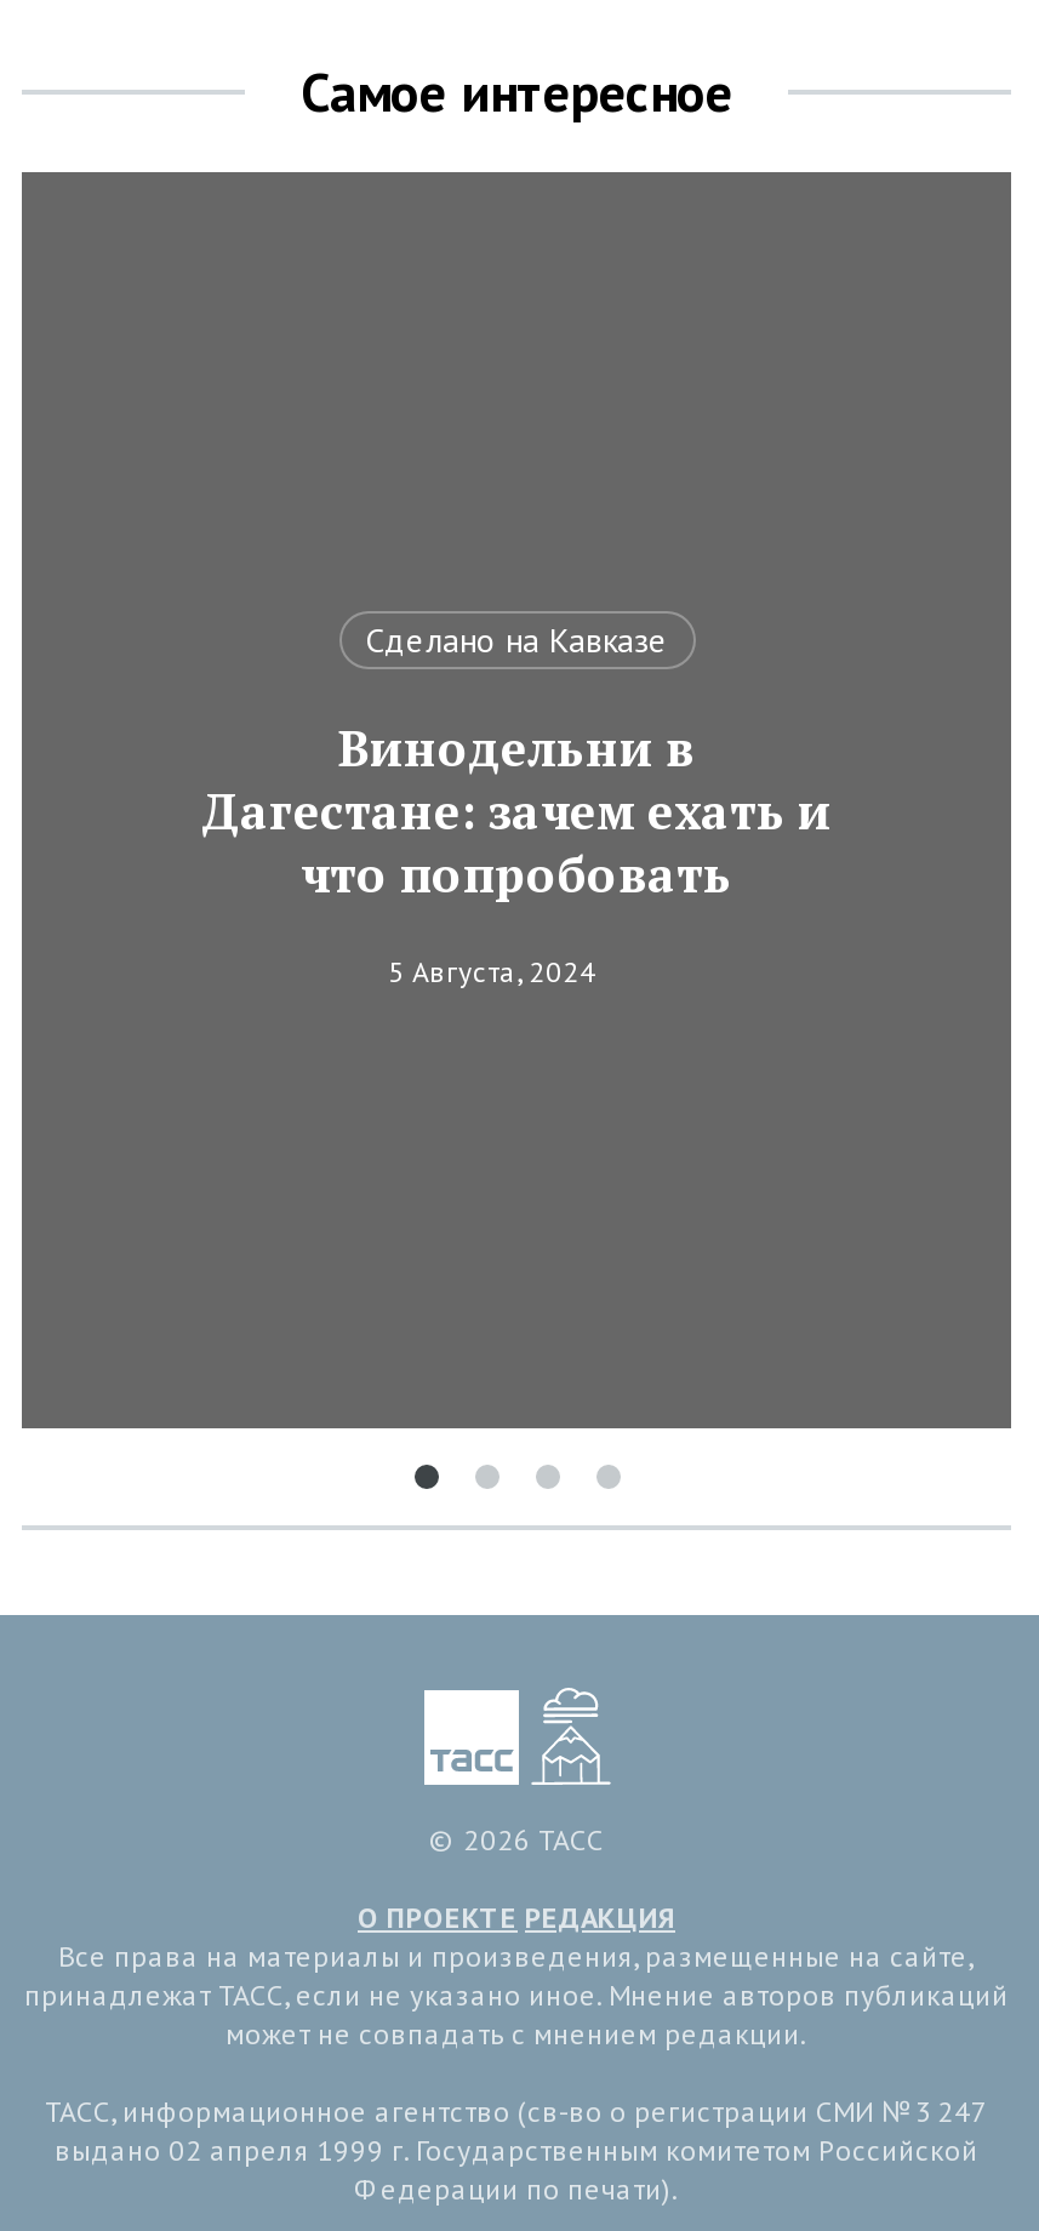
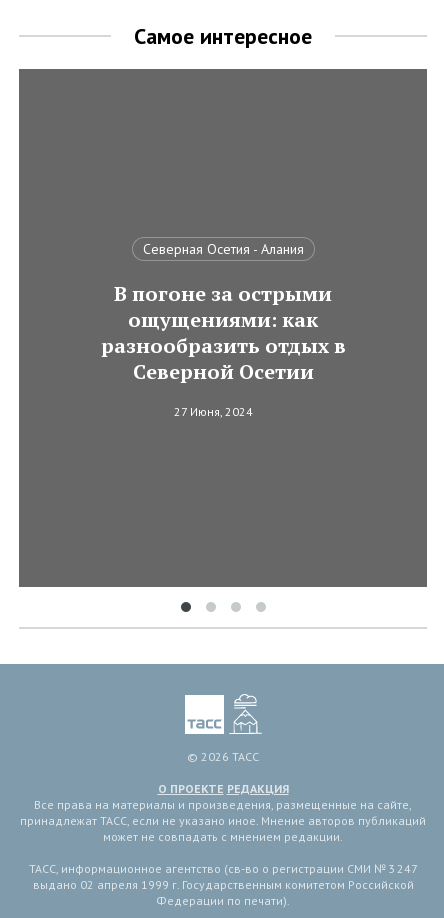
[365,619,668,662] Сделано на Кавказе -> [142,240,303,258] Северная Осетия - Алания
[201,716,832,907] Винодельни в | Дагестане: зачем ехать и | что попробовать -> [100,280,345,385] В погоне за острыми | ощущениями: как | разнообразить отдых в | Северной Осетии
[388,953,596,990] 5 Августа, 2024 -> [173,404,252,419] 27 Июня, 2024

